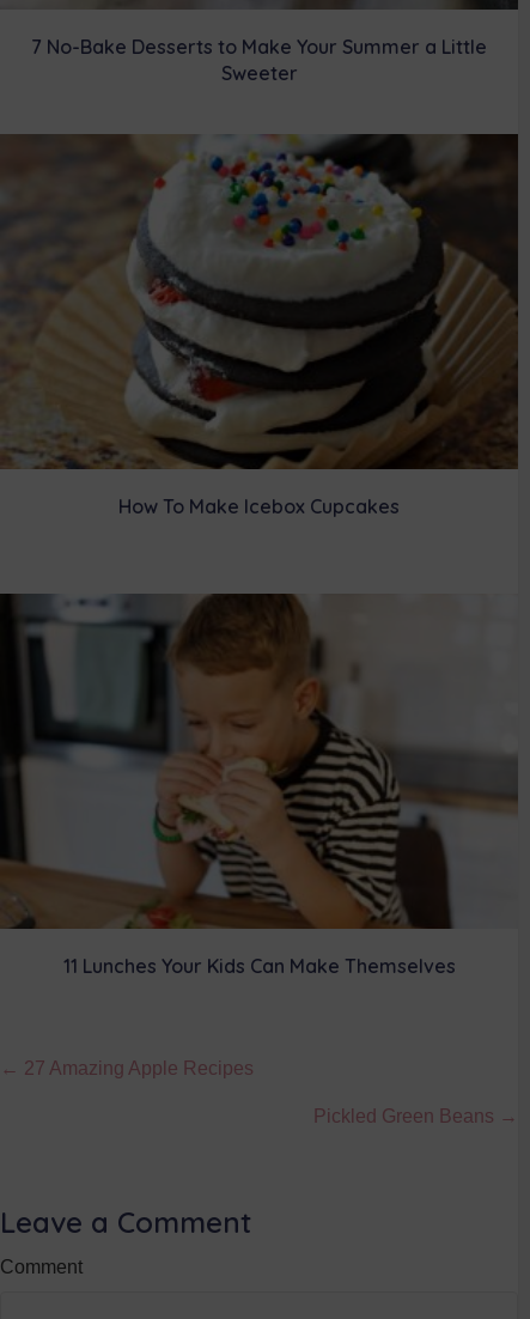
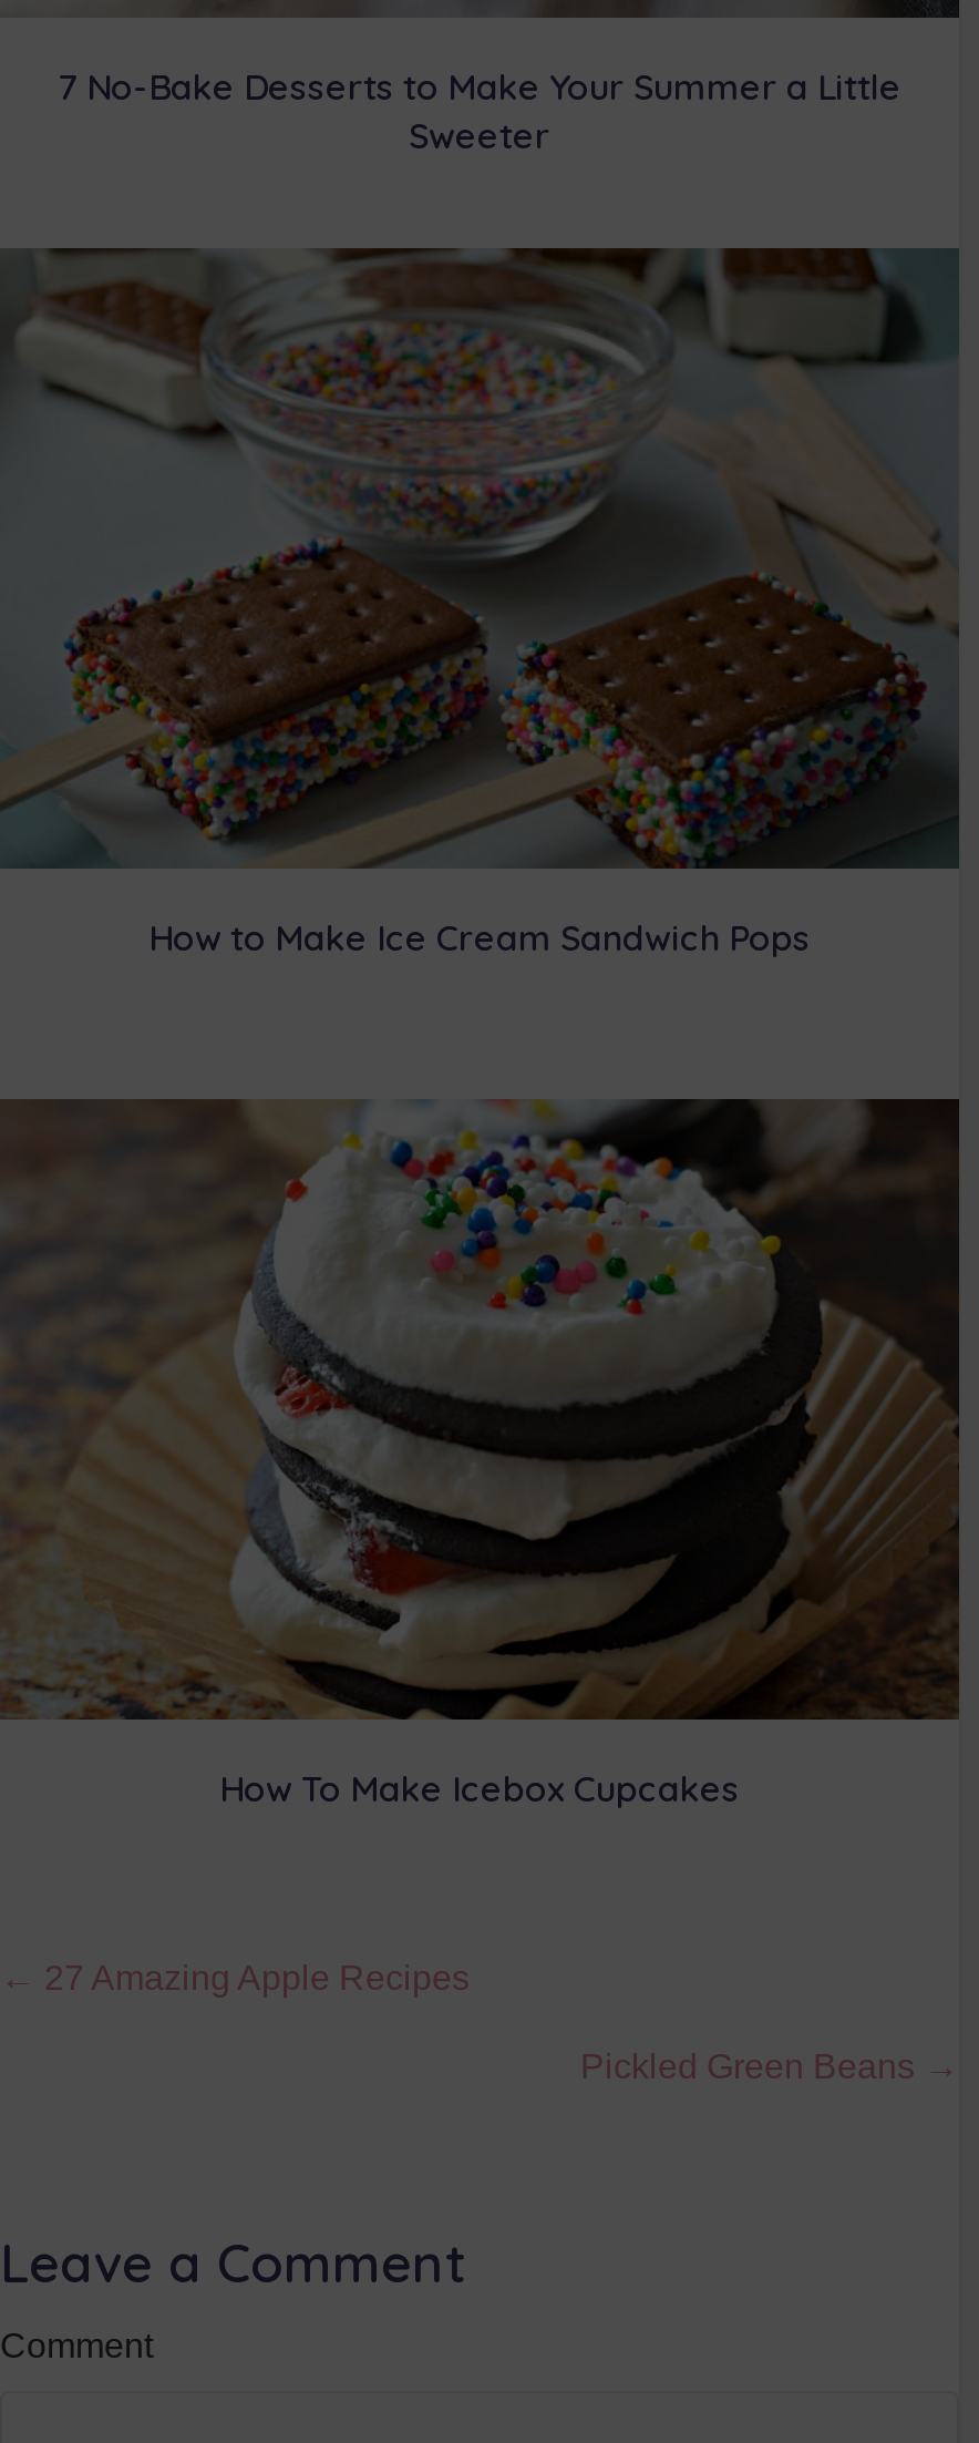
none -> [7,246,959,959] [image] | How to Make Ice Cream Sandwich Pops
moved [0,133,519,518] -> [0,1097,961,1809]: [image] | How To Make Icebox Cupcakes
[4,592,518,977] [image] | 11 Lunches Your Kids Can Make Themselves -> none

